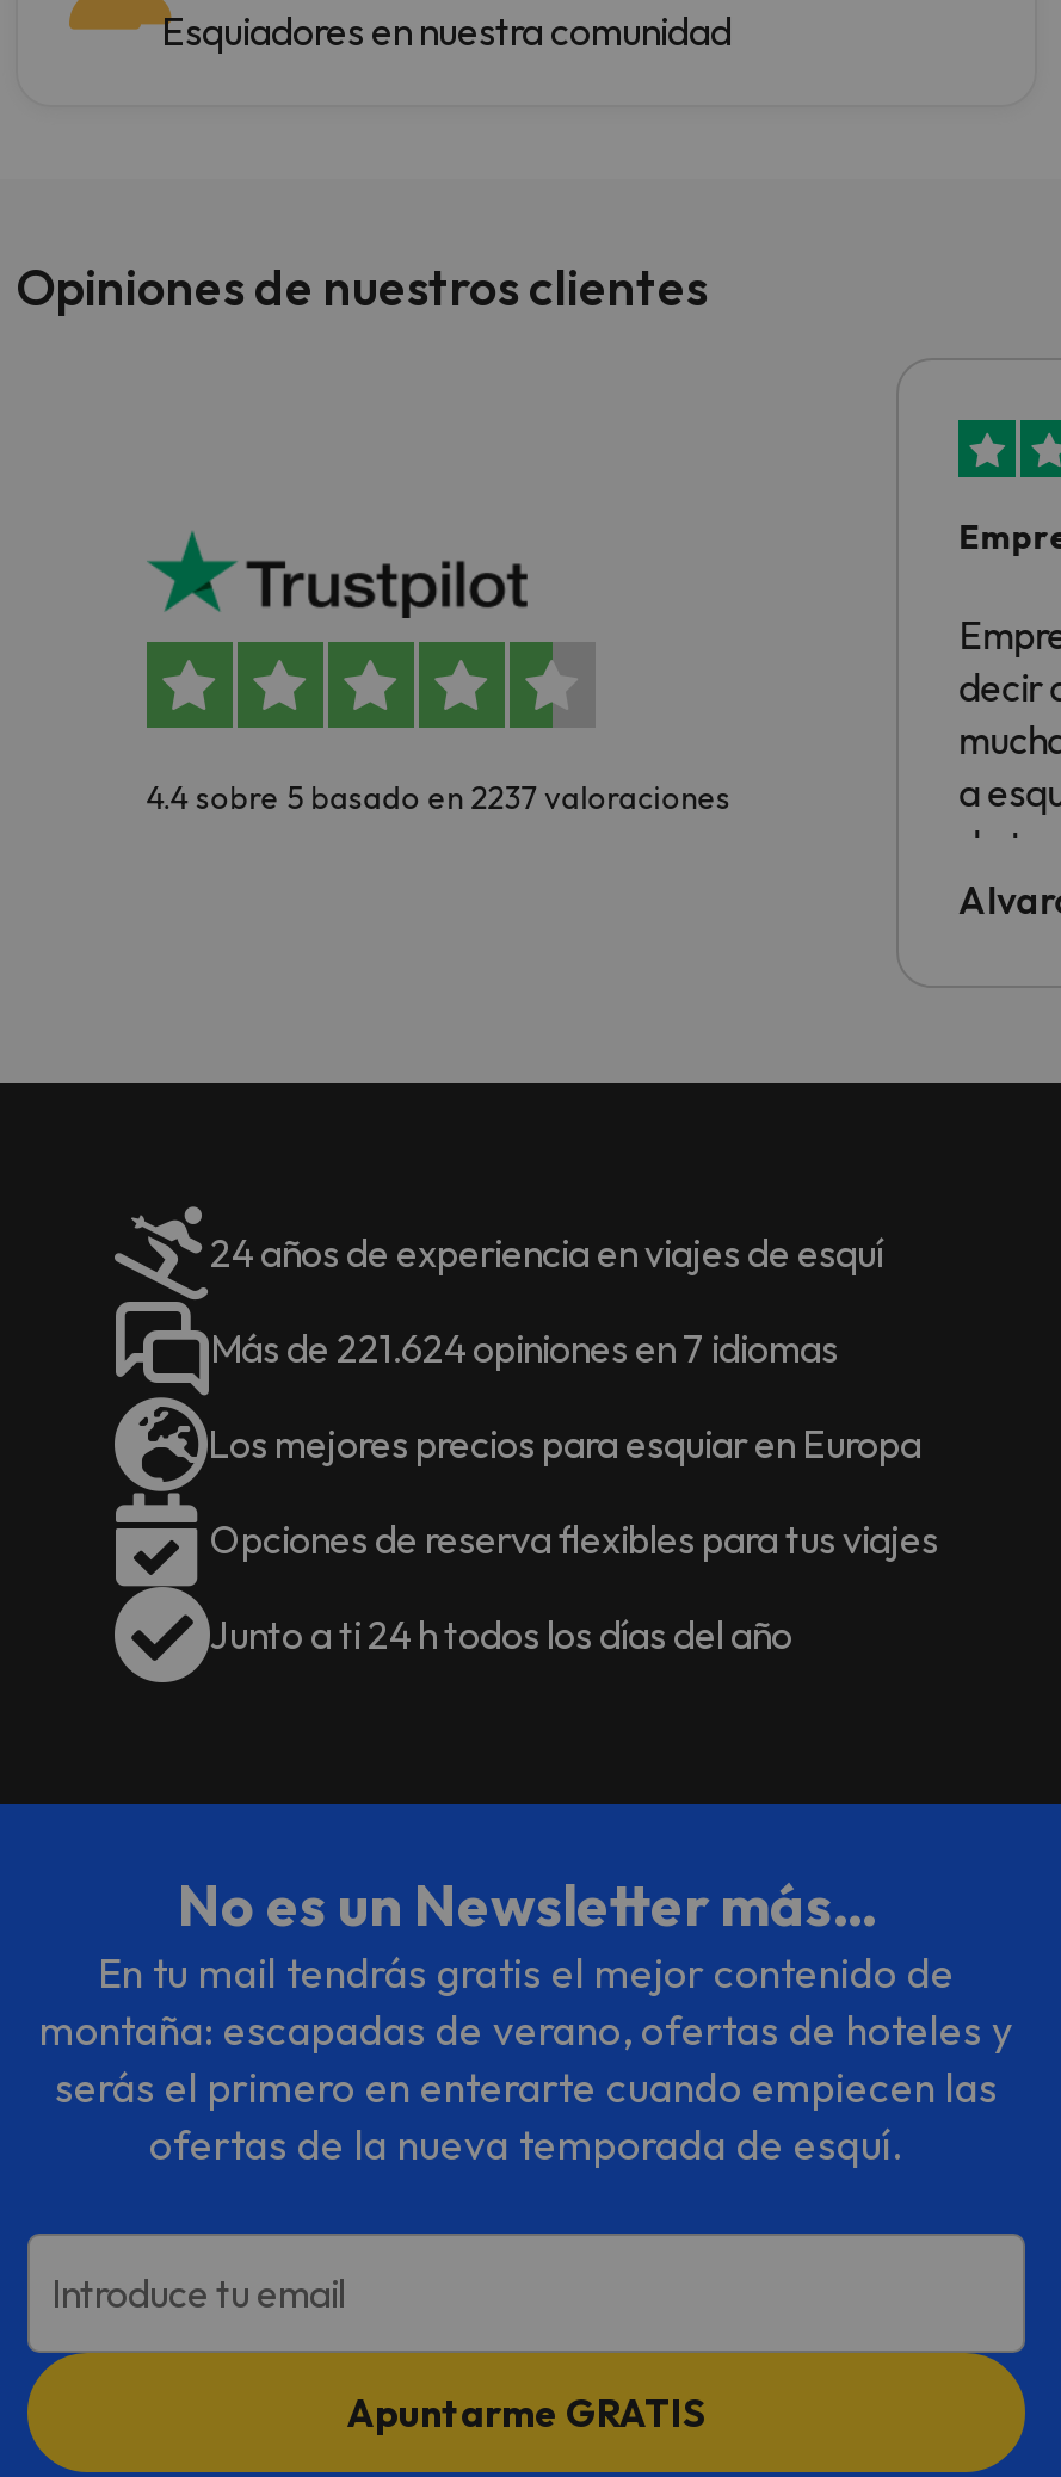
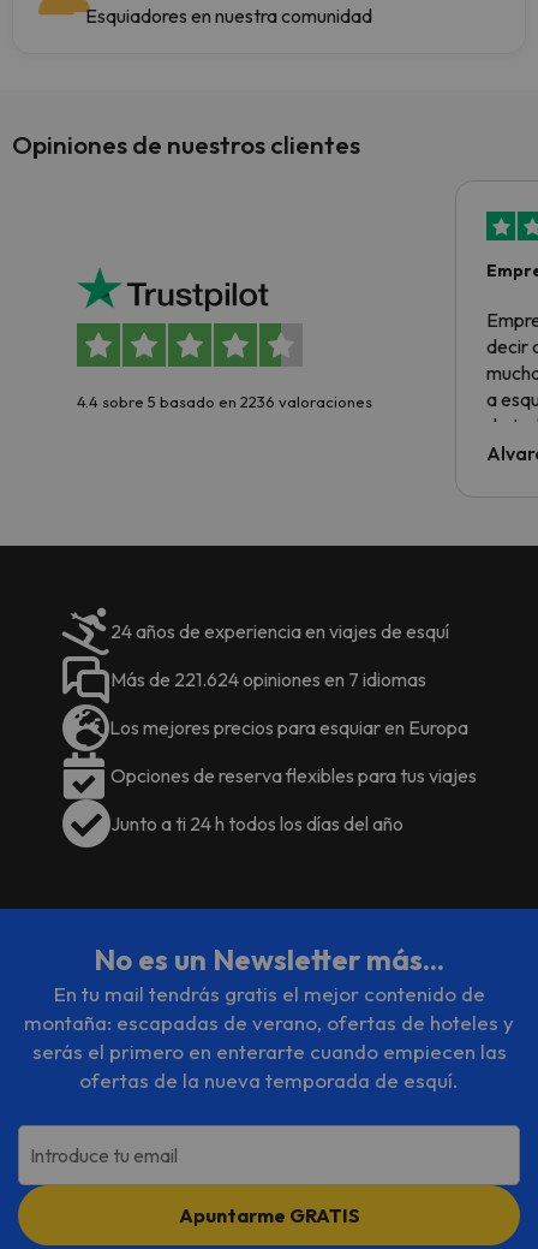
[146,778,731,816] 4.4 sobre 5 basado en 2237 valoraciones -> [77,392,372,411] 4.4 sobre 5 basado en 2236 valoraciones

